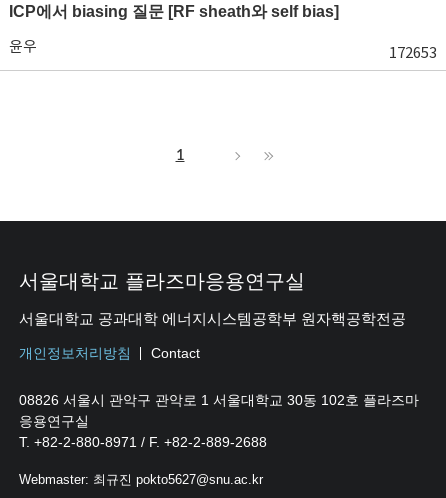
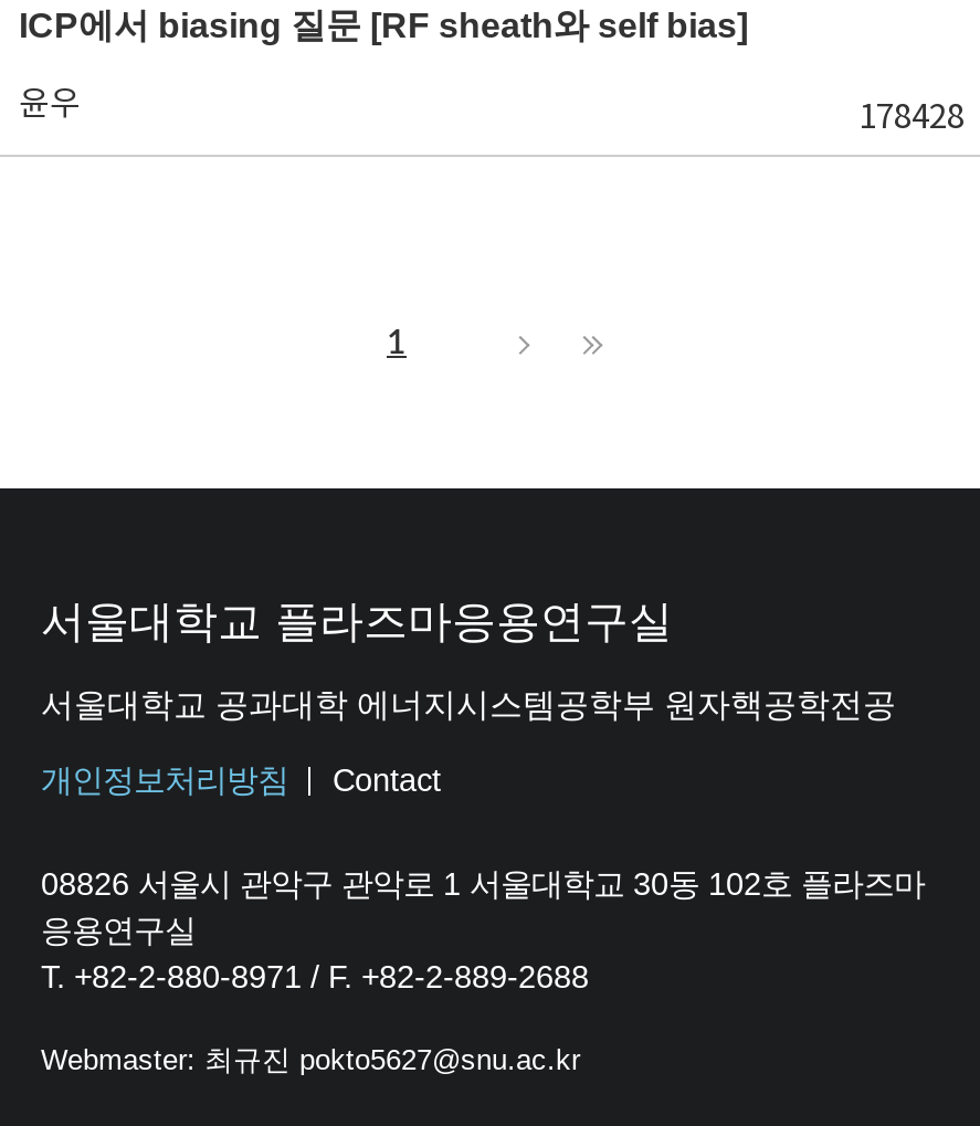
[389,43,437,62] 172653 -> [858,95,965,137] 178428

